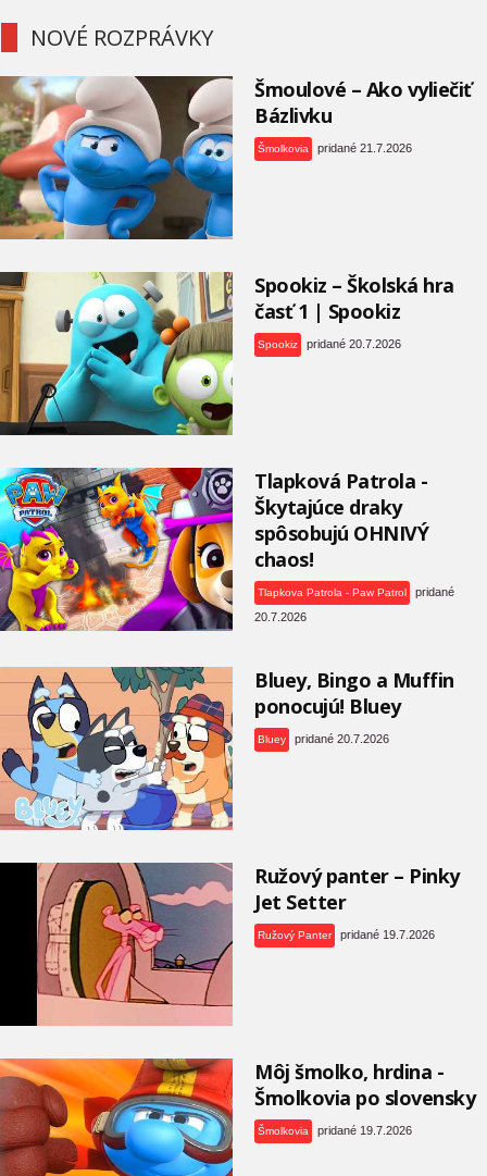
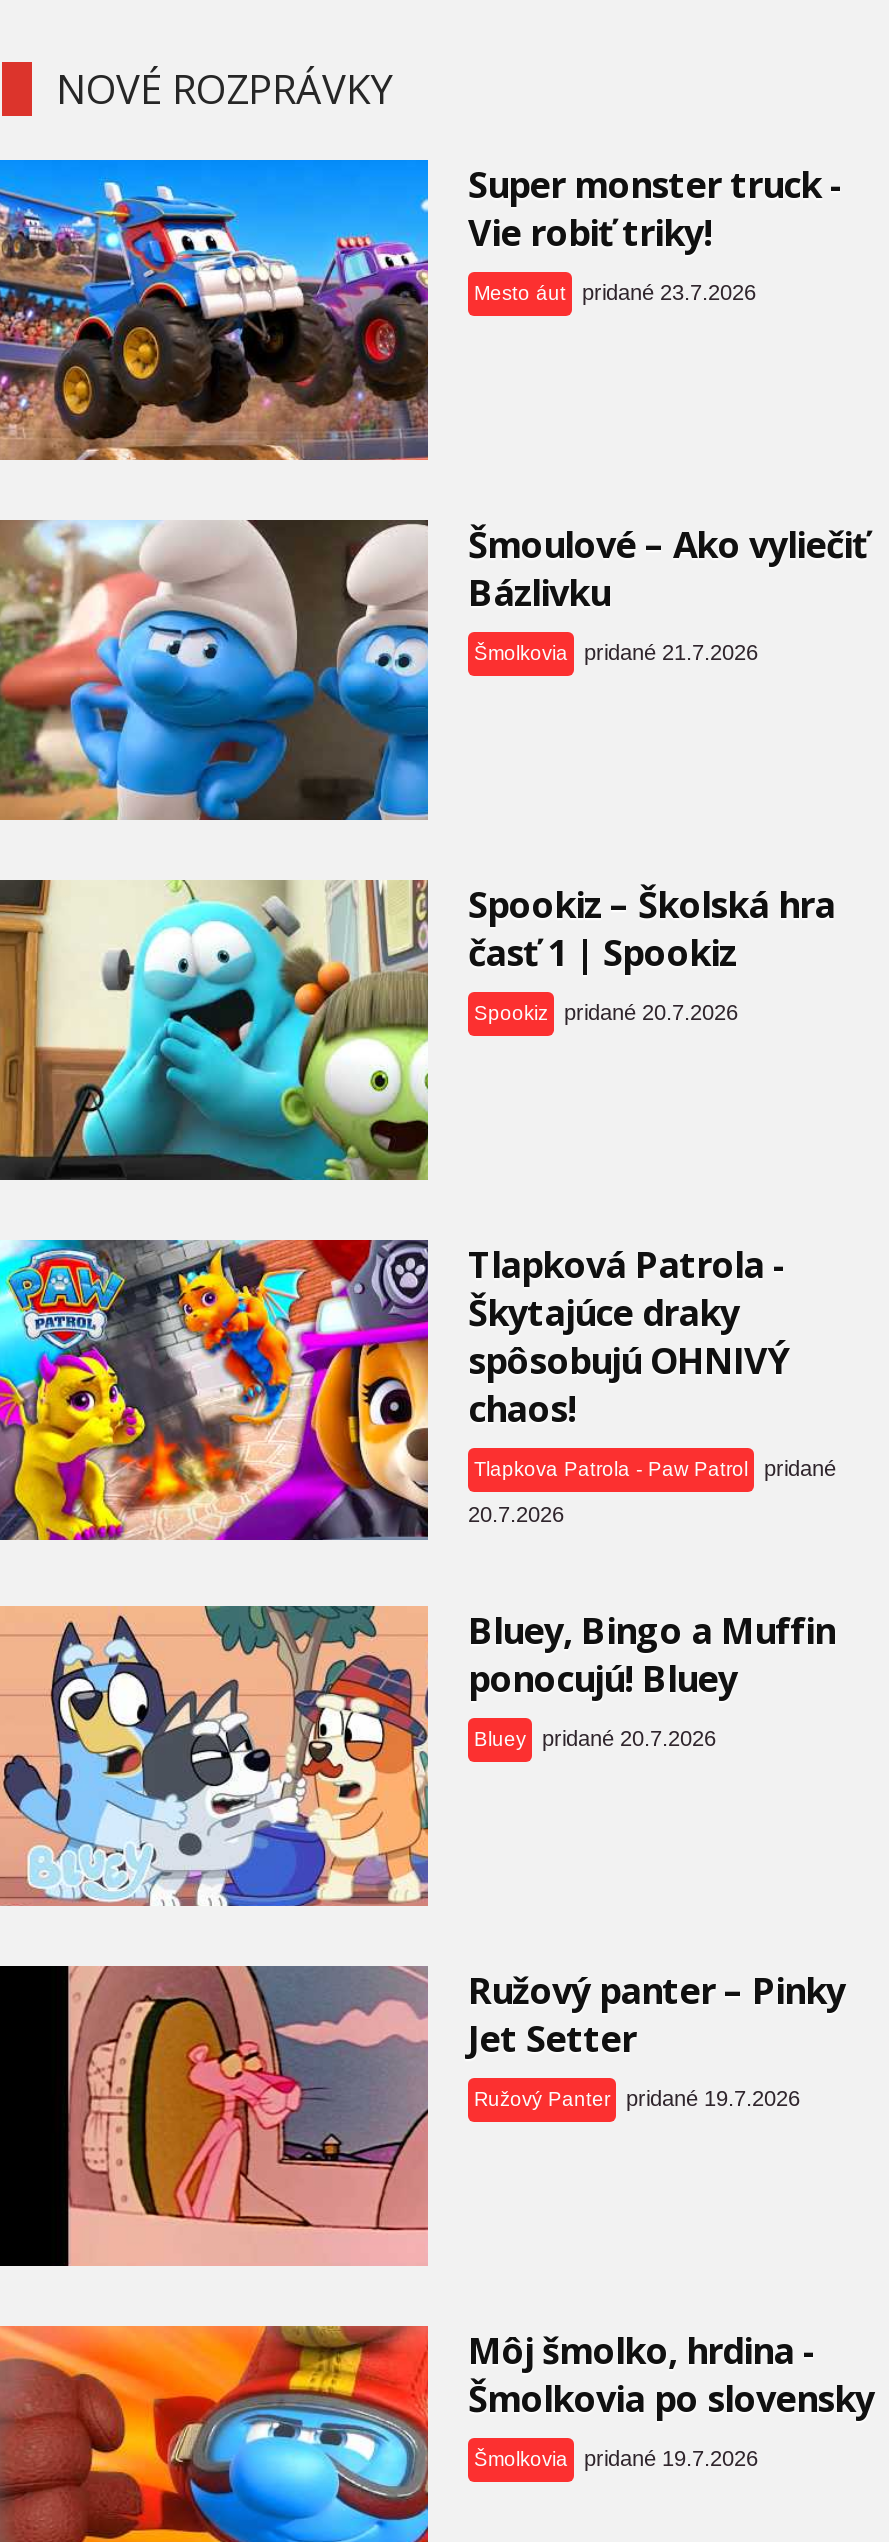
none -> [6,158,843,462] [image] | Super monster truck - | Vie robiť triky! | Mesto áut | pridané 23.7.2026

